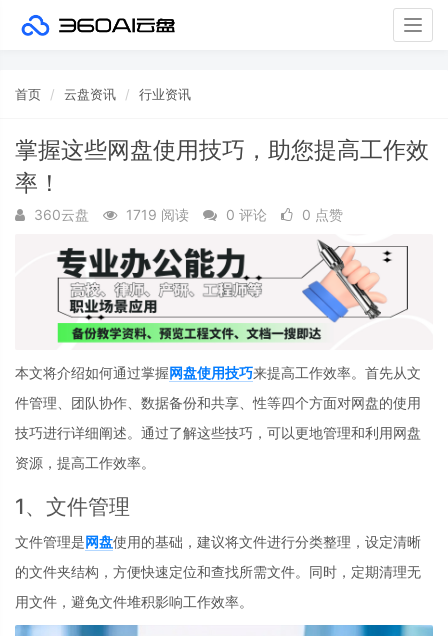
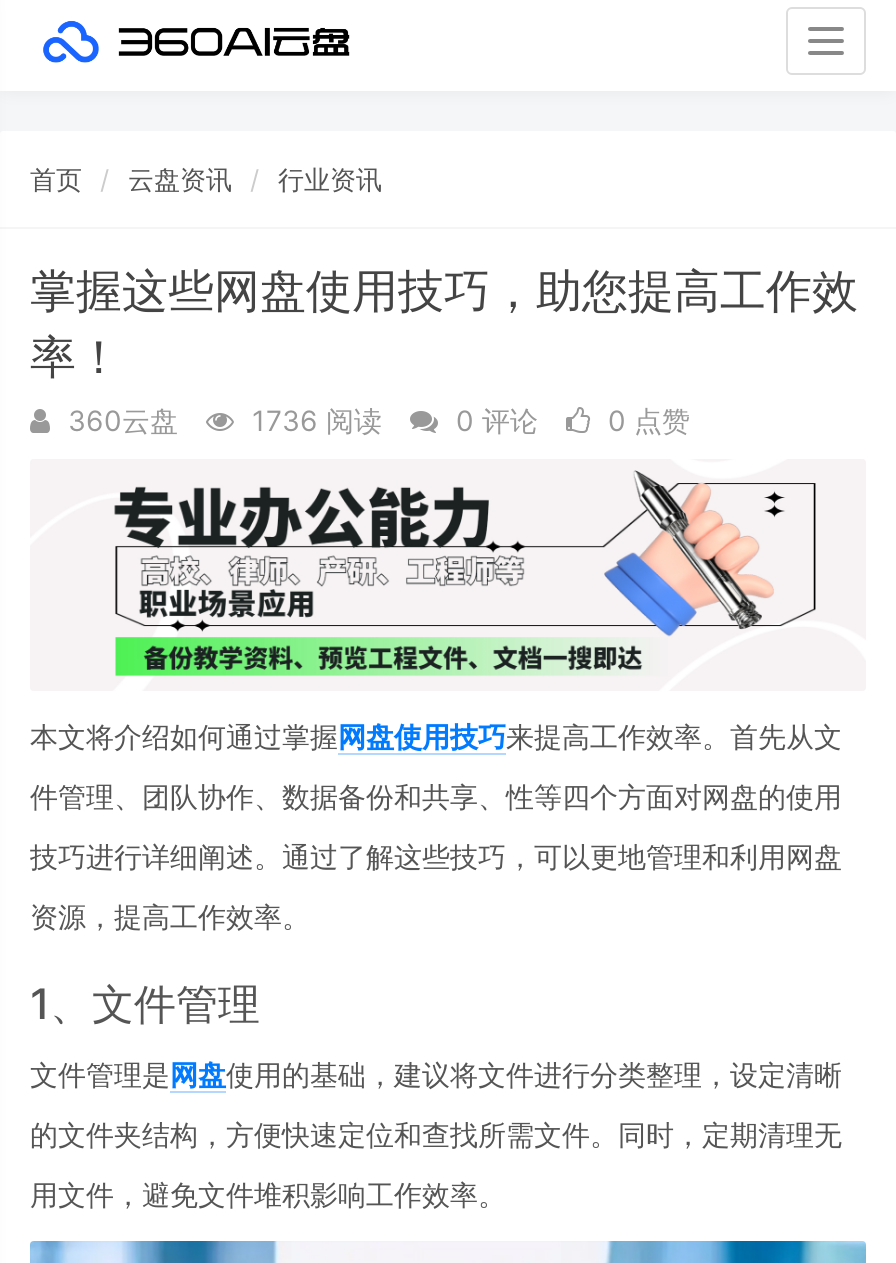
[30,206,343,223] 360云盘 1719 阅读 0 评论 0 点赞 -> [60,403,690,437] 360云盘 1736 阅读 0 评论 0 点赞

